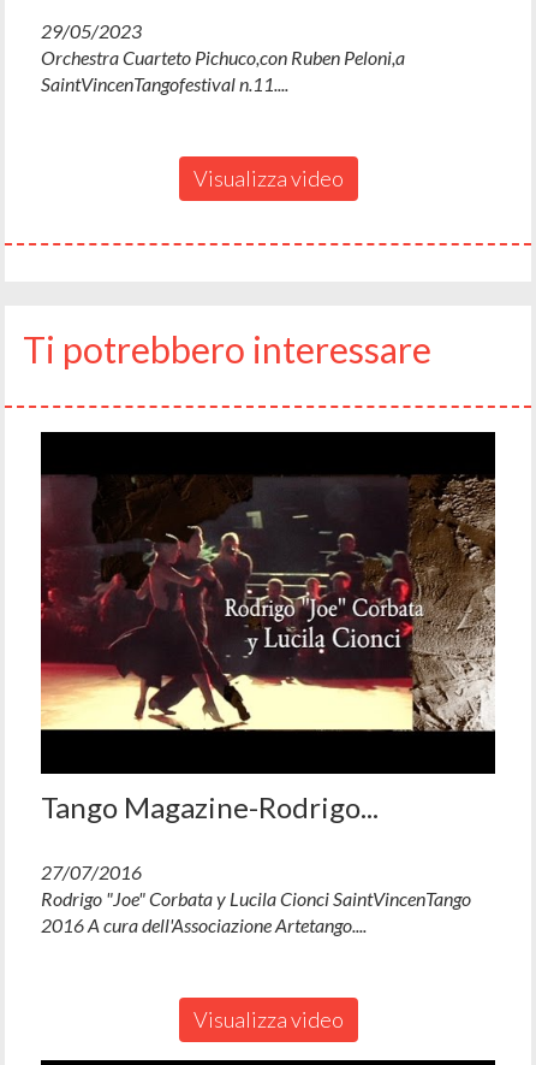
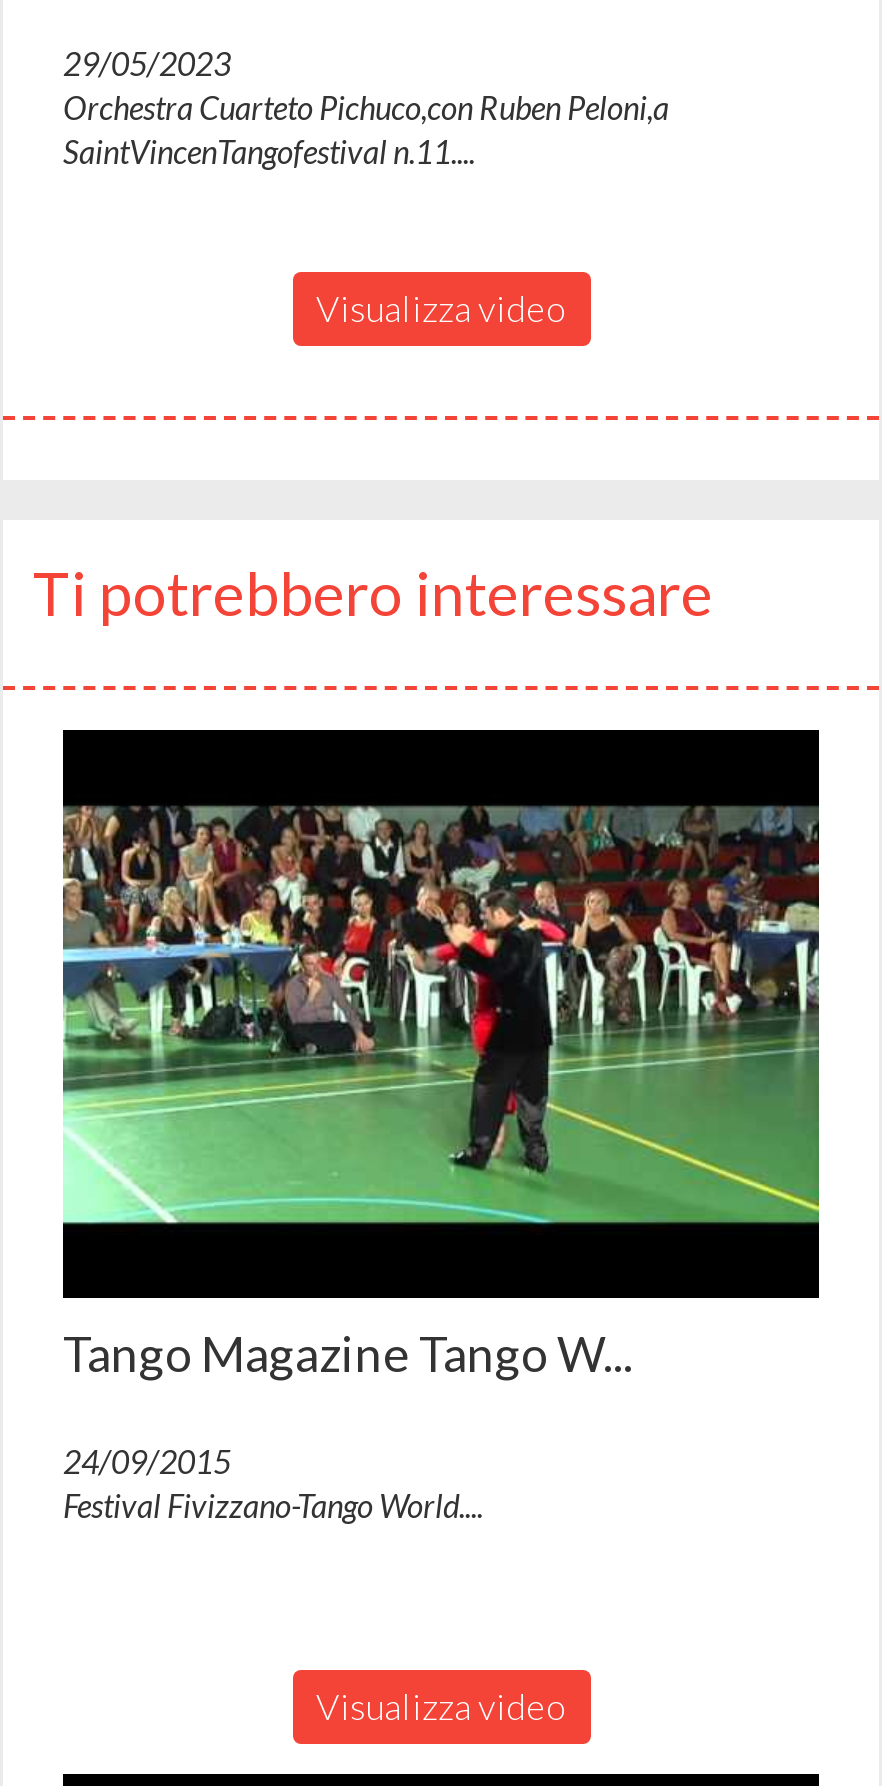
[40,474,495,733] [image] -> [61,804,821,1228] [image]
[41,789,379,824] Tango Magazine-Rodrigo... -> [63,1324,633,1382] Tango Magazine Tango W...
[41,860,471,936] 27/07/2016 | Rodrigo "Joe" Corbata y Lucila Cionci SaintVincenTango | 2016 A cura dell'Associazione Artetango.... -> [63,1442,483,1524] 24/09/2015 | Festival Fivizzano-Tango World....

